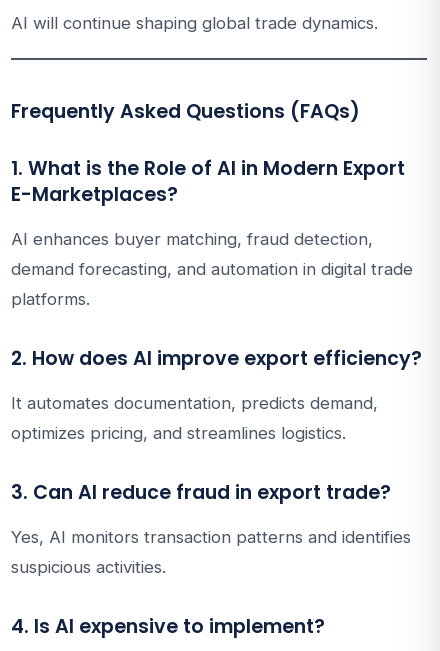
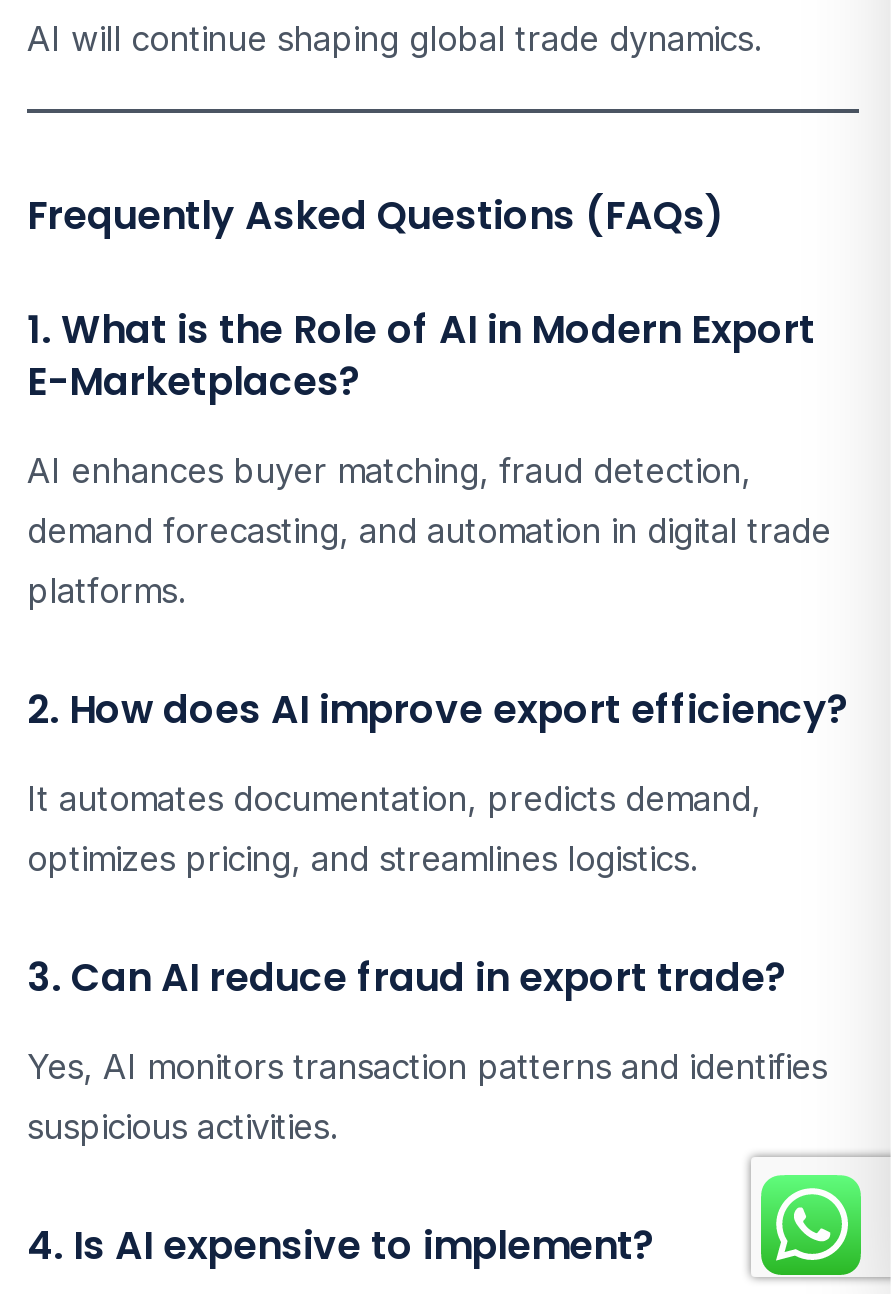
none -> [747,1153,885,1281] [image]

